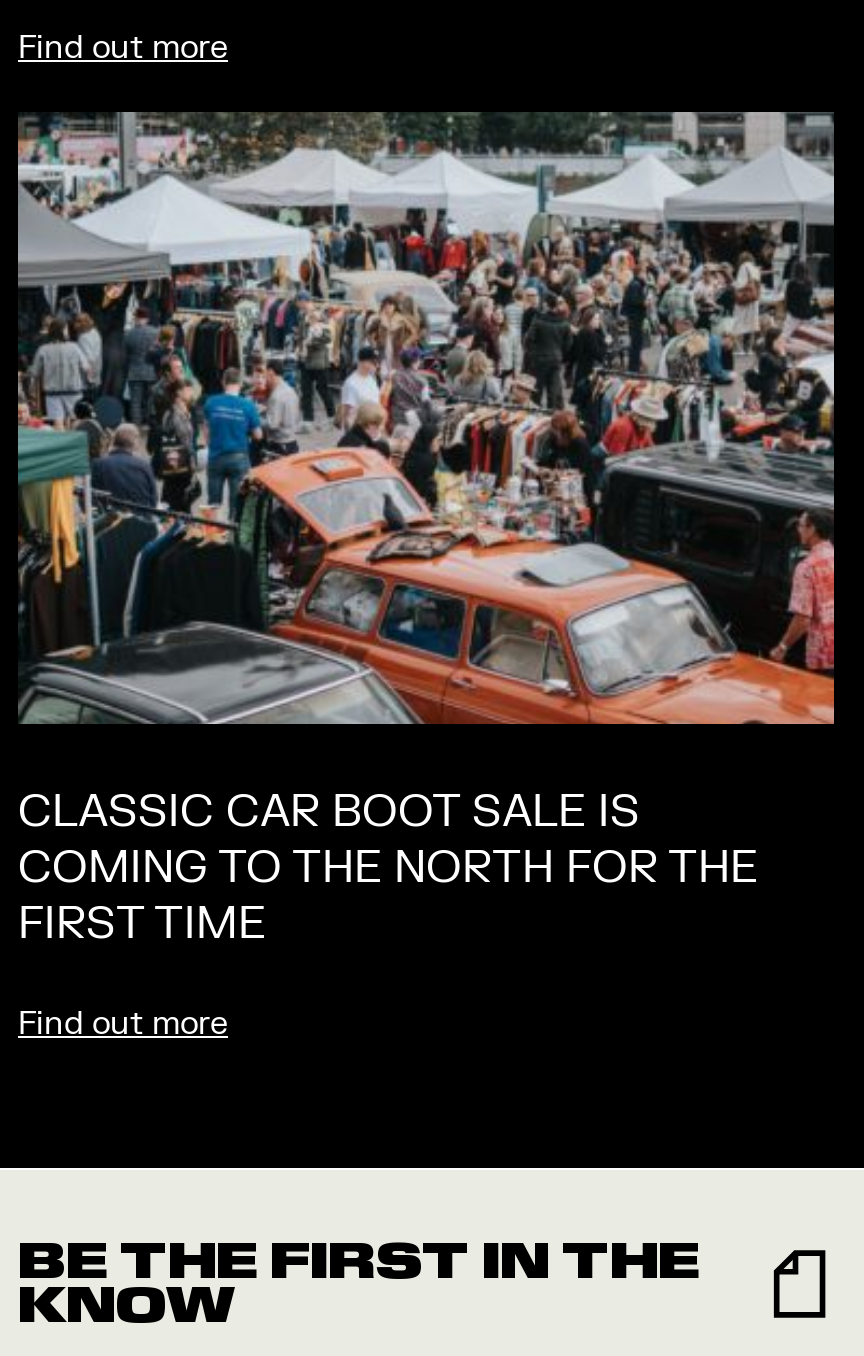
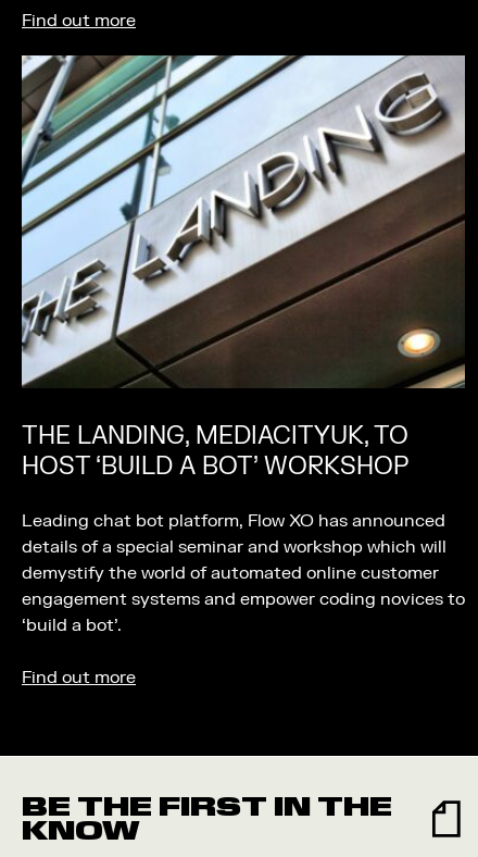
[16,110,836,952] [image] | CLASSIC CAR BOOT SALE IS | COMING TO THE NORTH FOR THE | FIRST TIME -> [21,54,466,636] [image] | THE LANDING, MEDIACITYUK, TO | HOST ‘BUILD A BOT’ WORKSHOP | Leading chat bot platform, Flow XO has announced | details of a special seminar and workshop which will | demystify the world of automated online customer | engagement systems and empower coding novices to | ‘build a bot’.

